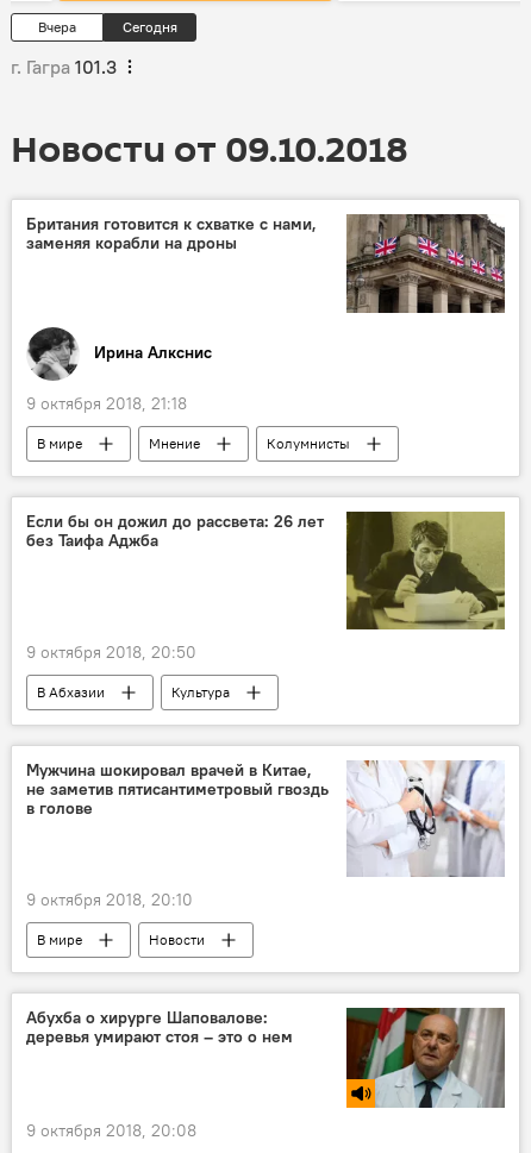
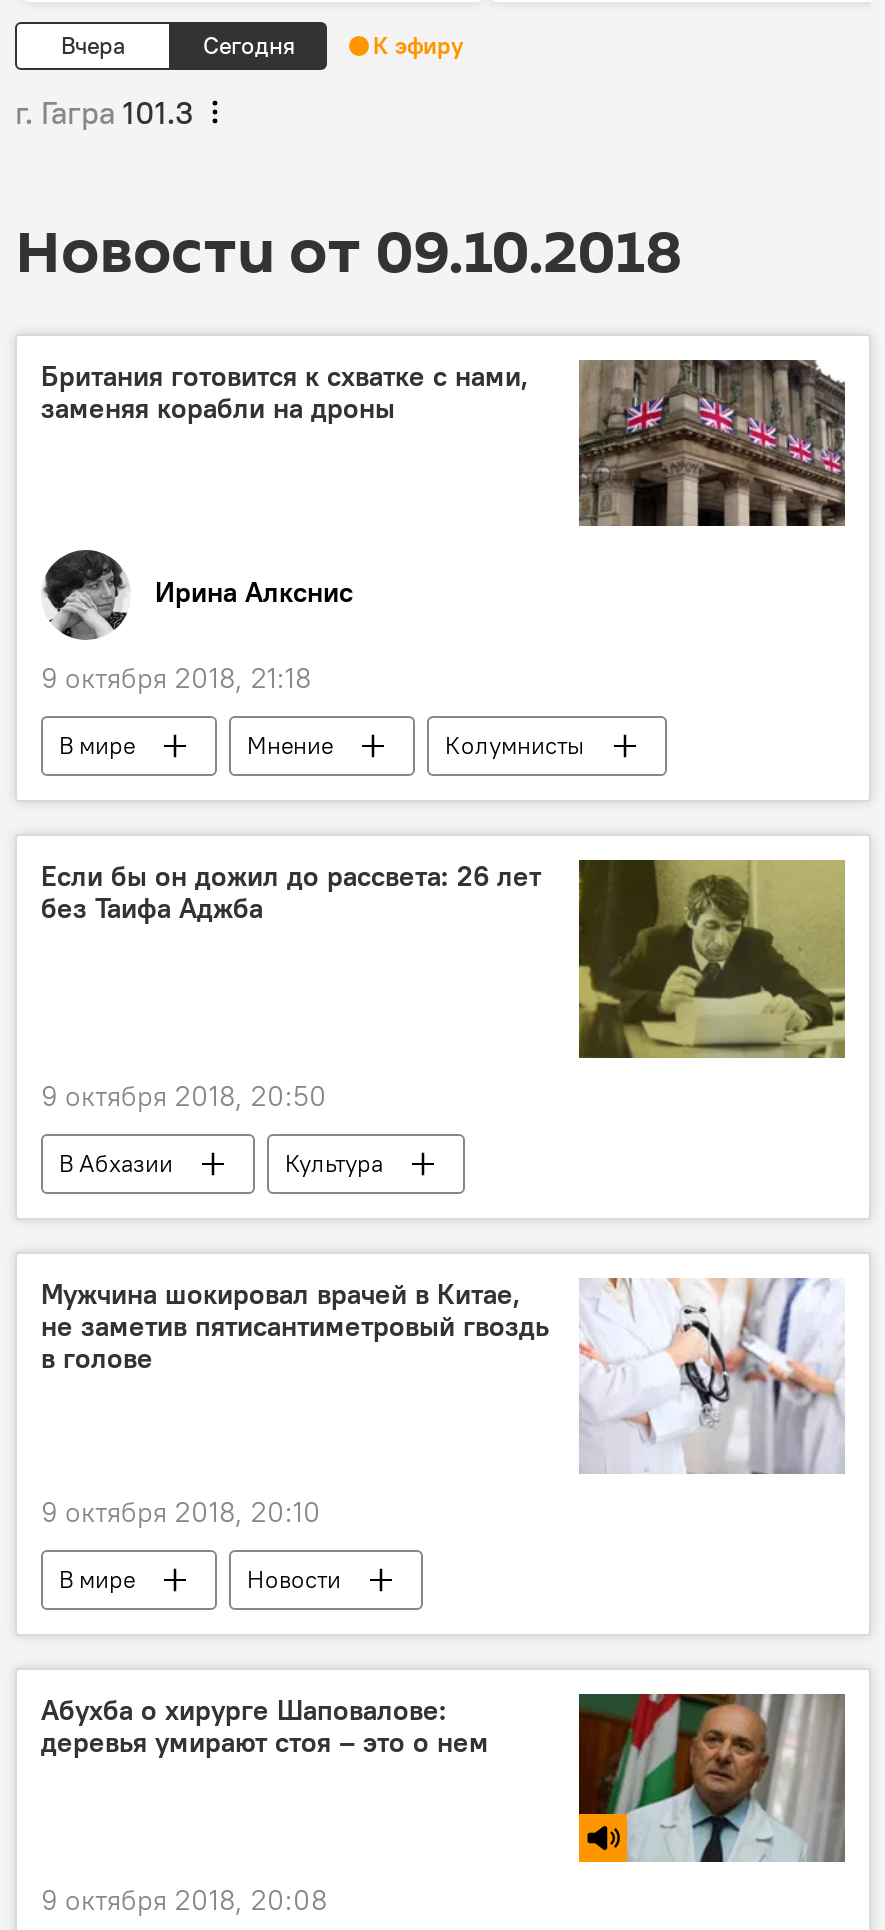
none -> [373,30,463,60] К эфиру

